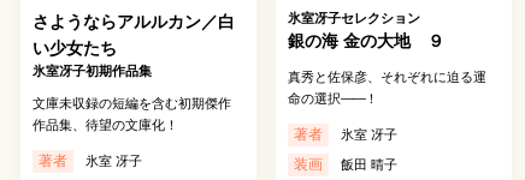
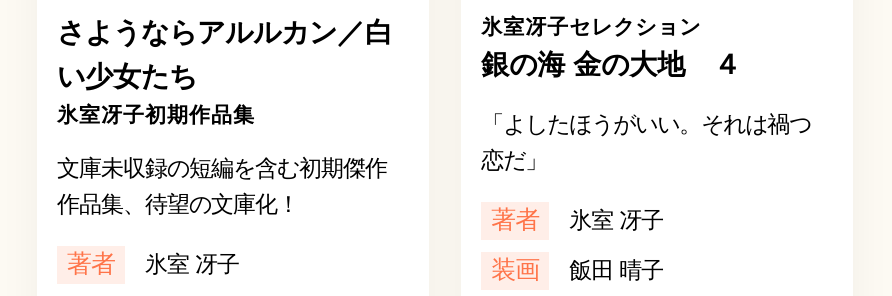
[288,31,444,50] 銀の海 金の大地 ９ -> [481,48,741,80] 銀の海 金の大地 ４
[288,70,487,84] 真秀と佐保彦、それぞれに迫る運 -> [481,112,811,136] 「よしたほうがいい。それは禍つ
[288,91,378,106] 命の選択――！ -> [481,148,547,172] 恋だ」

